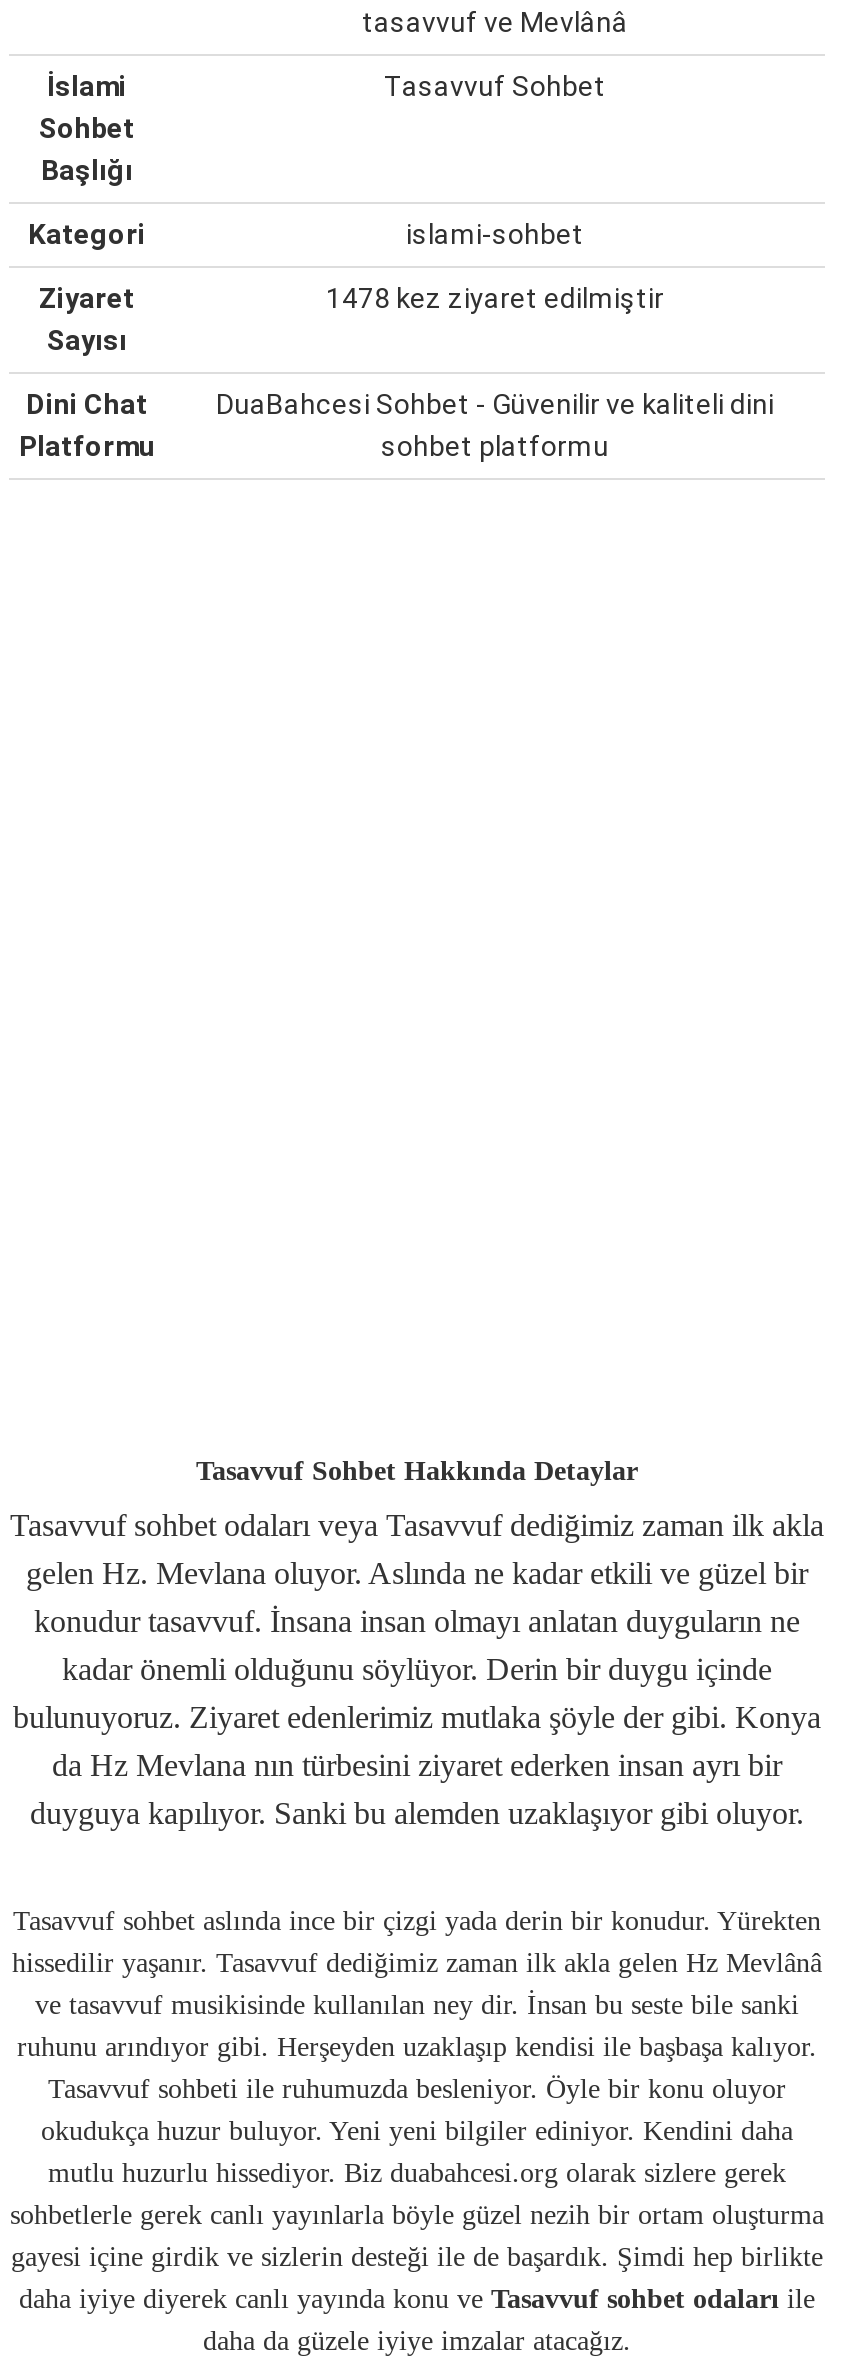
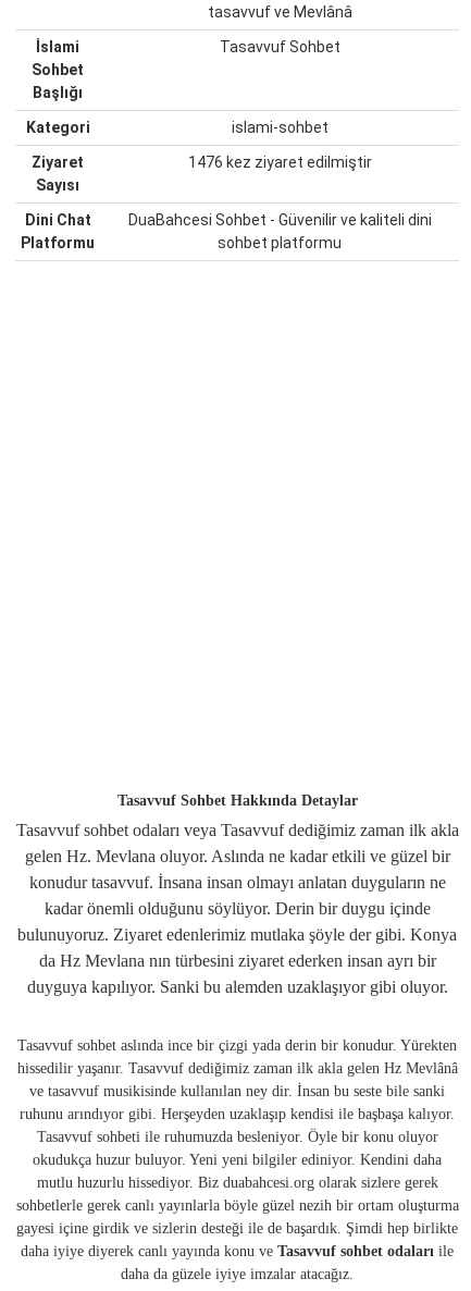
[326,283,664,315] 1478 kez ziyaret edilmiştir -> [188,154,371,171] 1476 kez ziyaret edilmiştir

